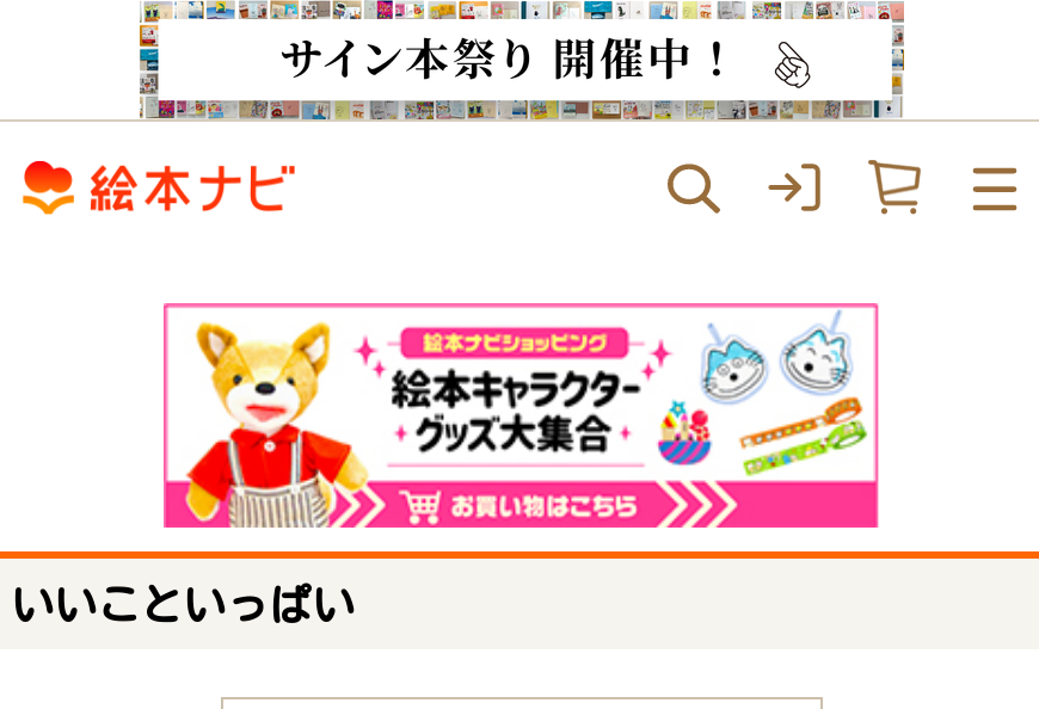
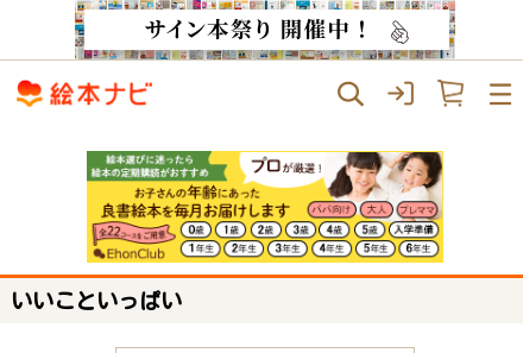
[161,301,880,530] [image] -> [86,150,445,264] [image]

